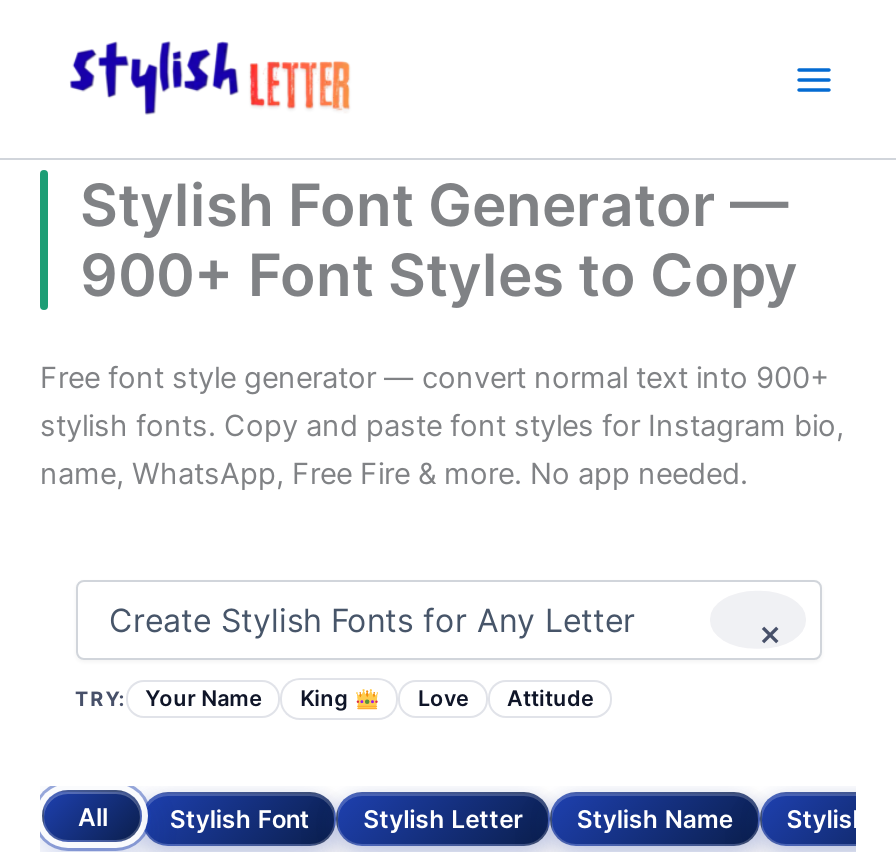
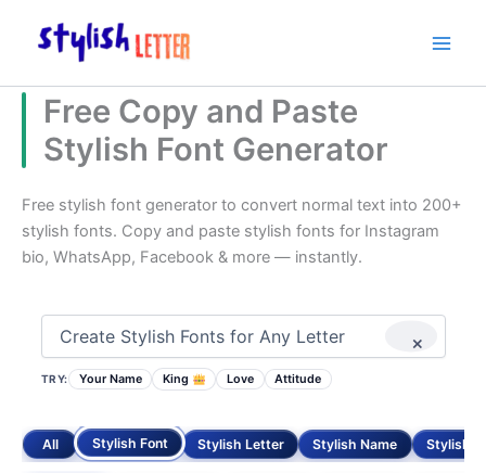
[80,170,798,310] Stylish Font Generator — | 900+ Font Styles to Copy -> [43,92,388,168] Free Copy and Paste | Stylish Font Generator
[40,360,844,492] Free font style generator — convert normal text into 900+ | stylish fonts. Copy and paste font styles for Instagram bio, | name, WhatsApp, Free Fire & more. No app needed. -> [22,195,462,267] Free stylish font generator to convert normal text into 200+ | stylish fonts. Copy and paste stylish fonts for Instagram | bio, WhatsApp, Facebook & more — instantly.

